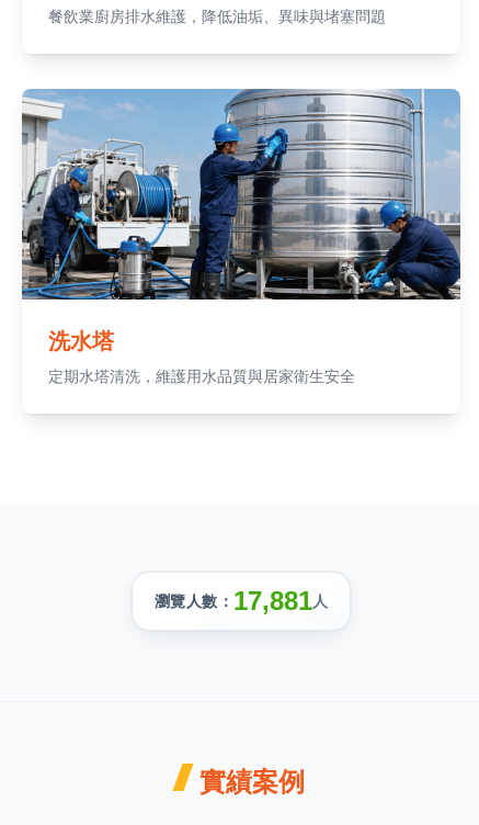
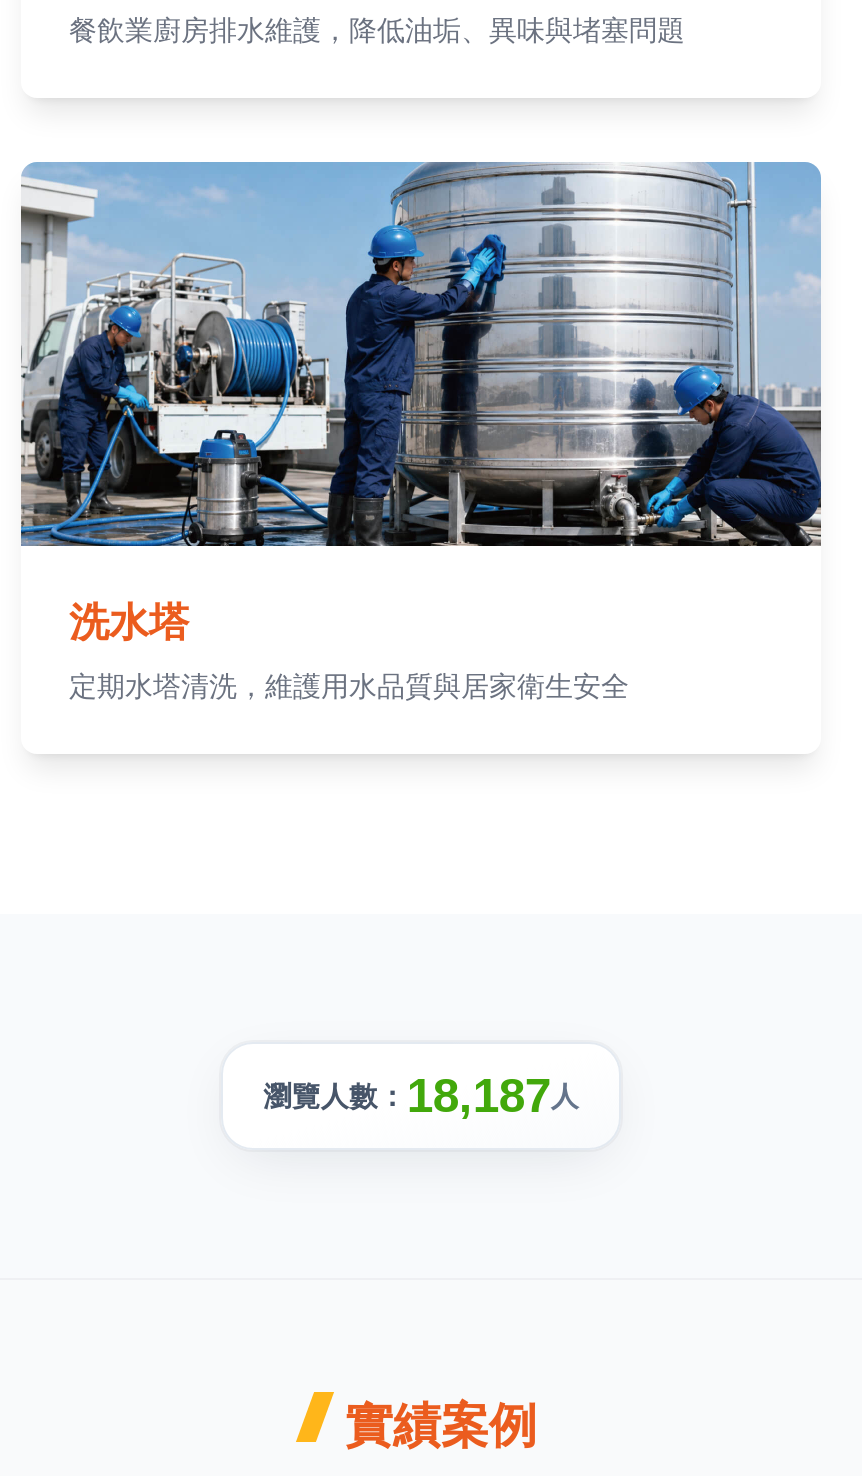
[155,586,328,615] 瀏覽人數：17,881人 -> [263,1068,579,1122] 瀏覽人數：18,187人

